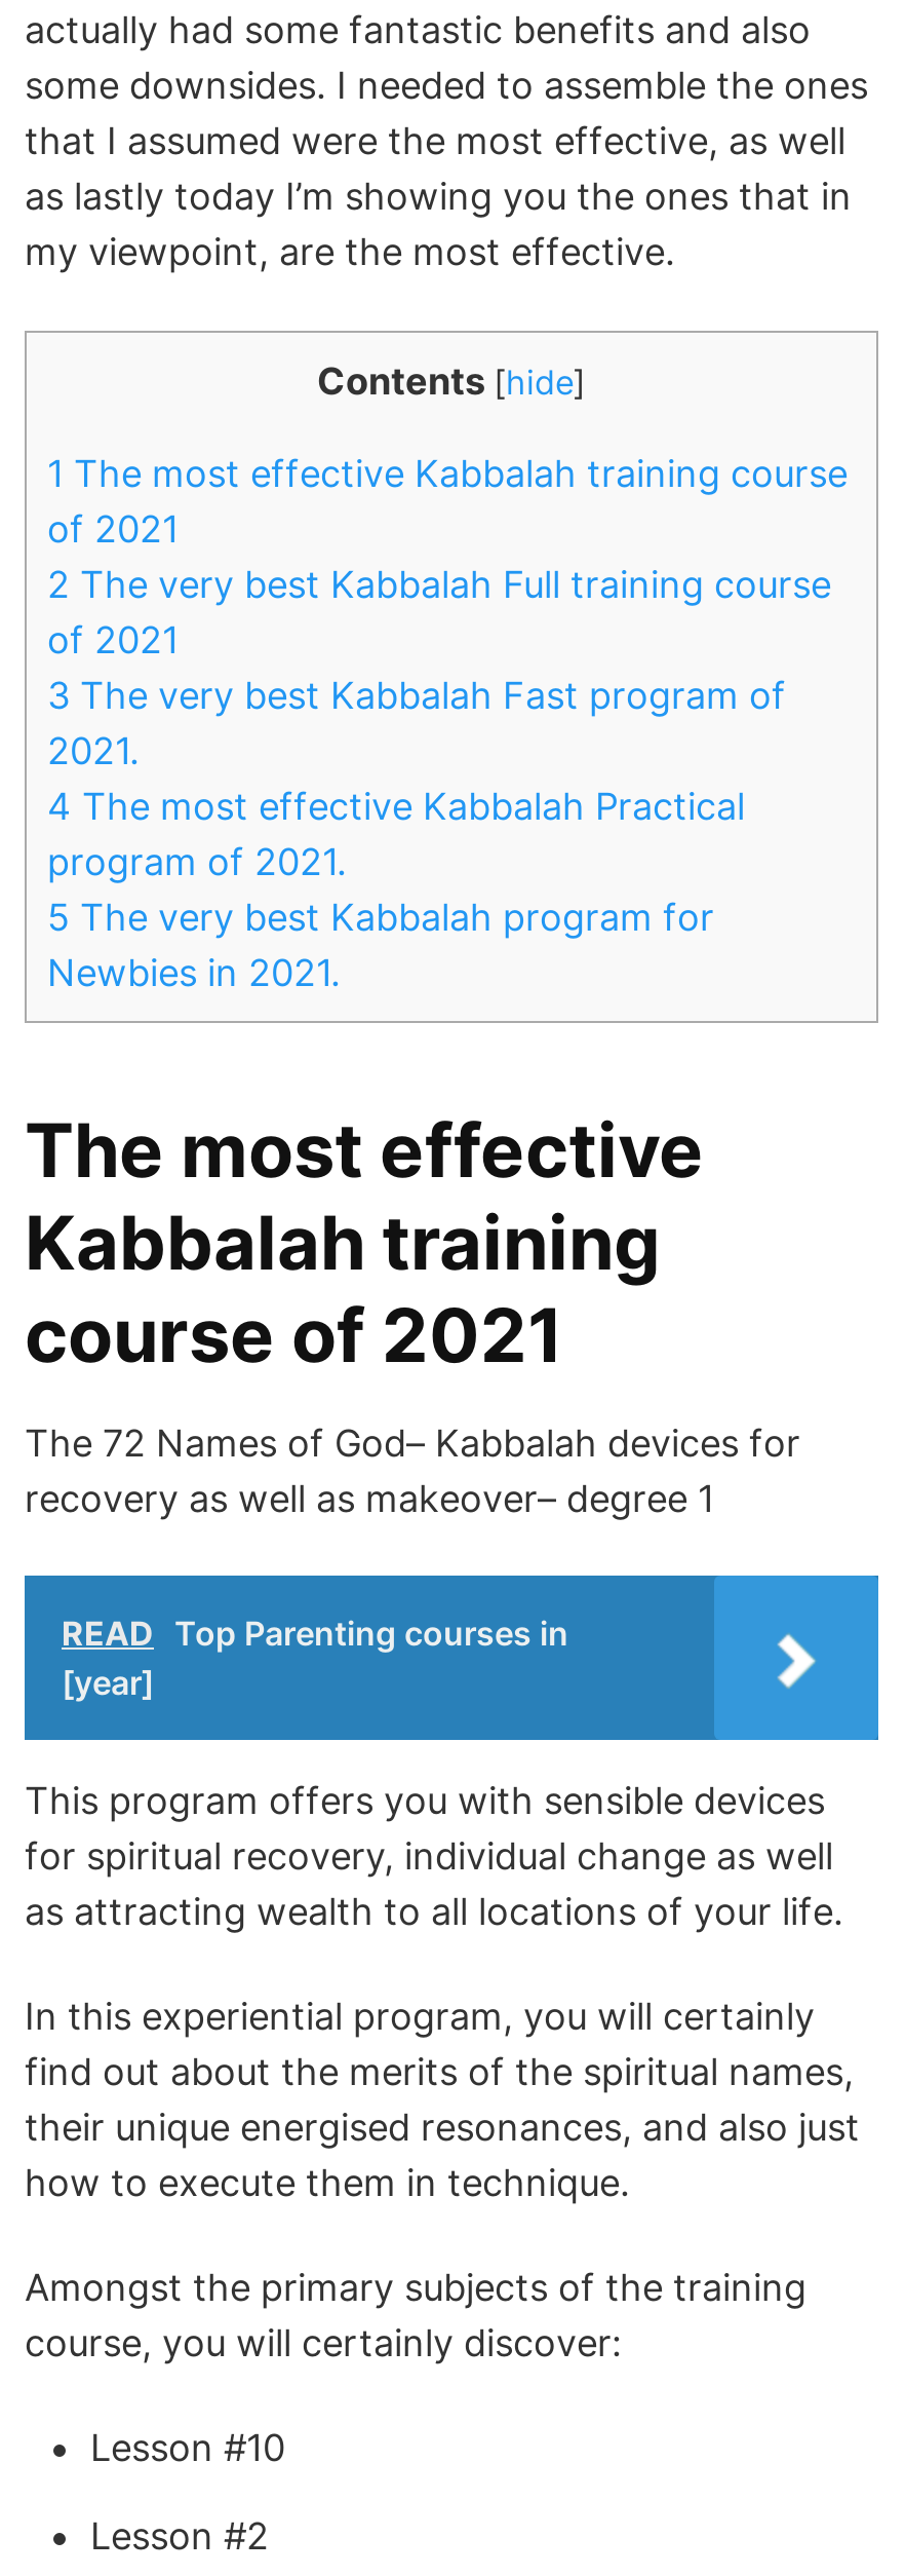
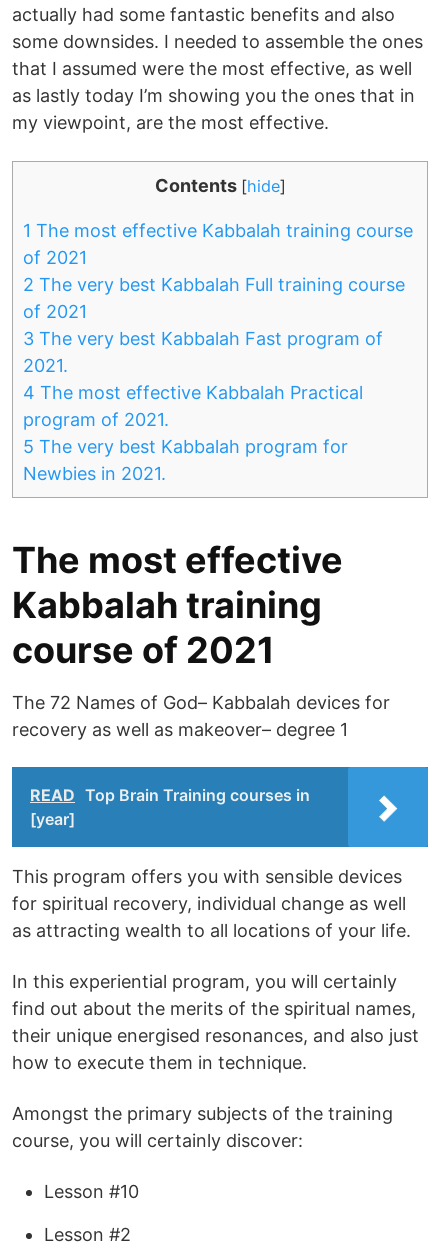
[62,1613,568,1654] READ Top Parenting courses in -> [30,785,310,805] READ Top Brain Training courses in

